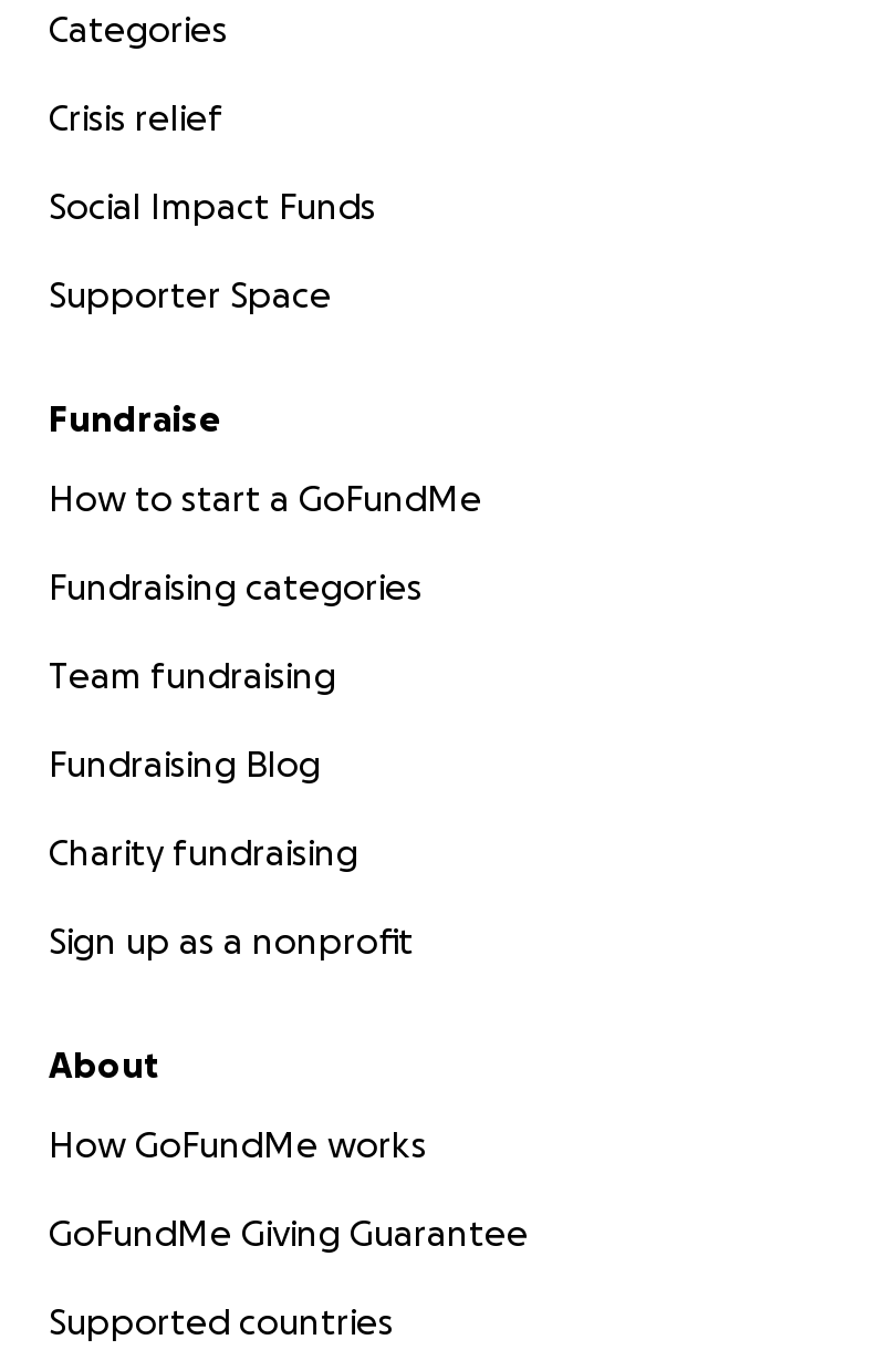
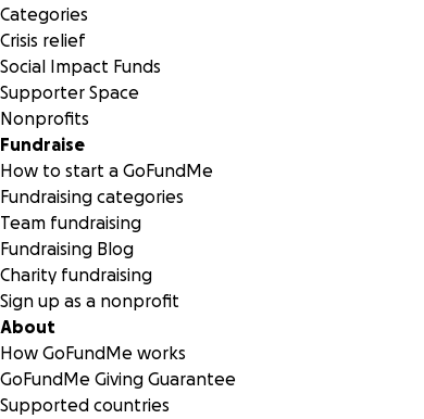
none -> [0,109,89,128] Nonprofits

